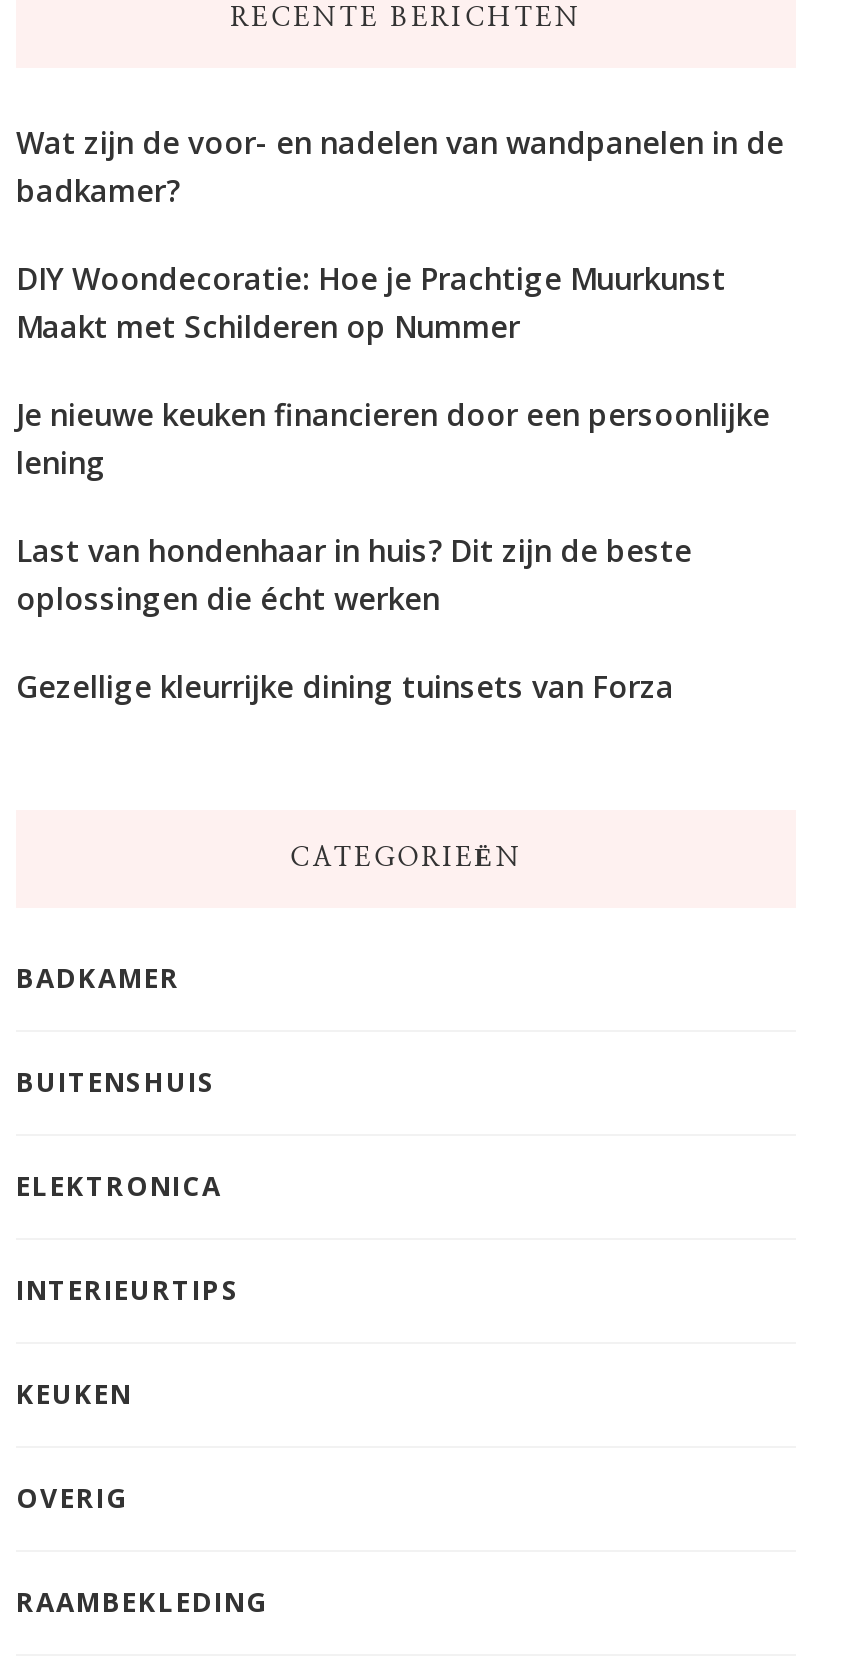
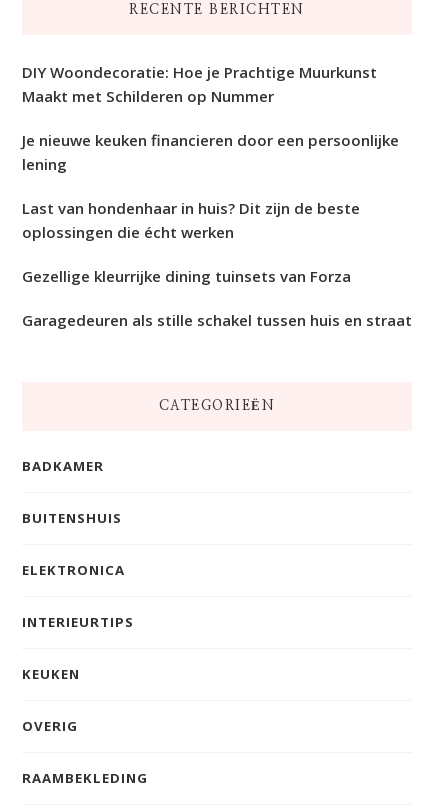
[16,123,784,211] Wat zijn de voor- en nadelen van wandpanelen in de | badkamer? -> none
moved [16,259,770,707] -> [22,61,399,285]: DIY Woondecoratie: Hoe je Prachtige Muurkunst | Maakt met Schilderen op Nummer | Je nieuwe keuken financieren door een persoonlijke | lening | Last van hondenhaar in huis? Dit zijn de beste | oplossingen die écht werken | Gezellige kleurrijke dining tuinsets van Forza
none -> [22,309,412,329] Garagedeuren als stille schakel tussen huis en straat

